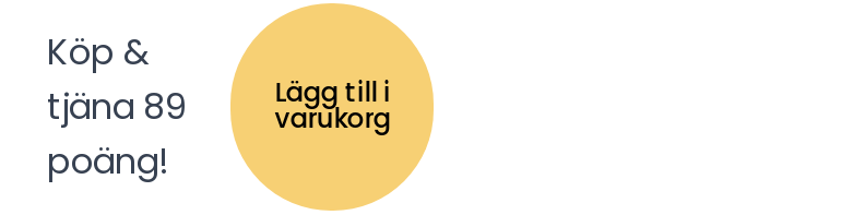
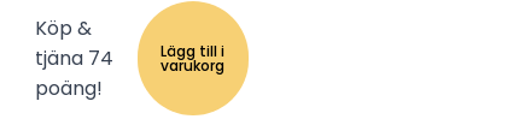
[47,81,185,131] tjäna 89 -> [35,45,113,72] tjäna 74

